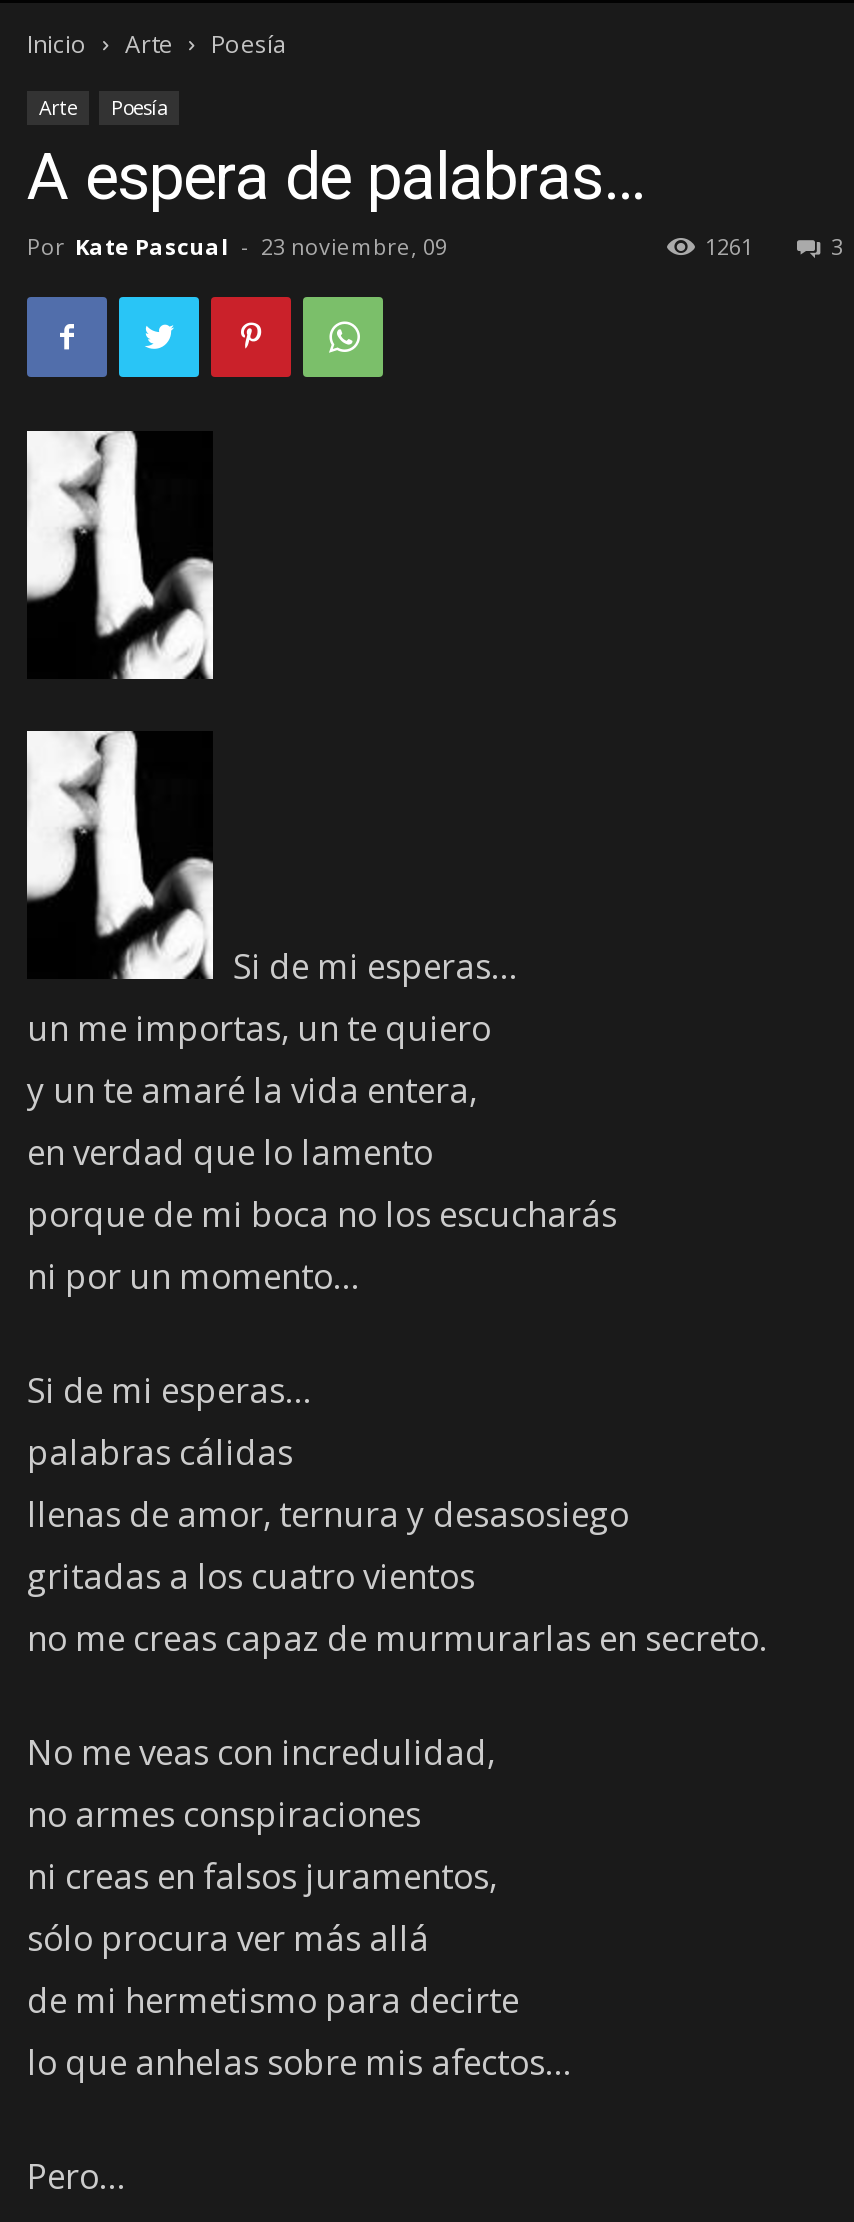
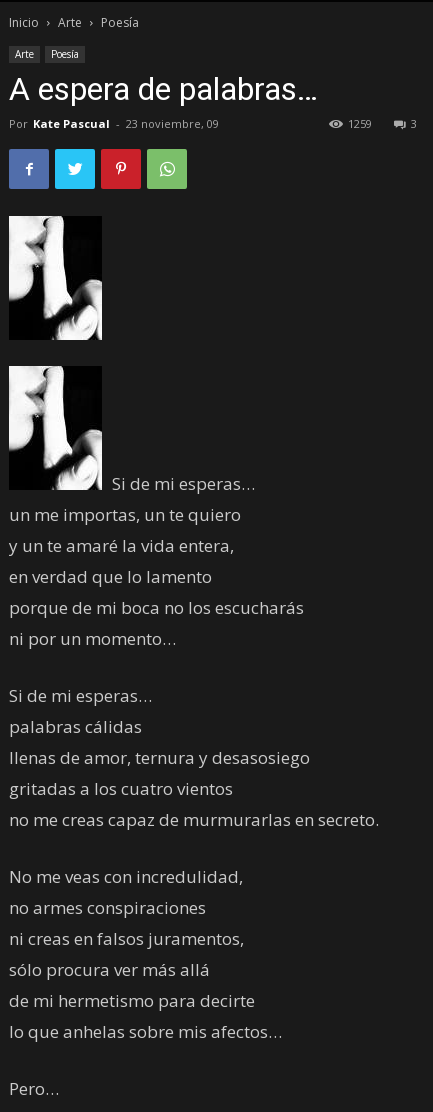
[705,231,753,261] 1261 -> [348,116,372,131] 1259

